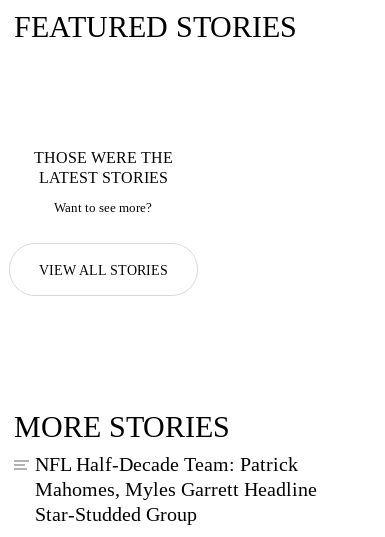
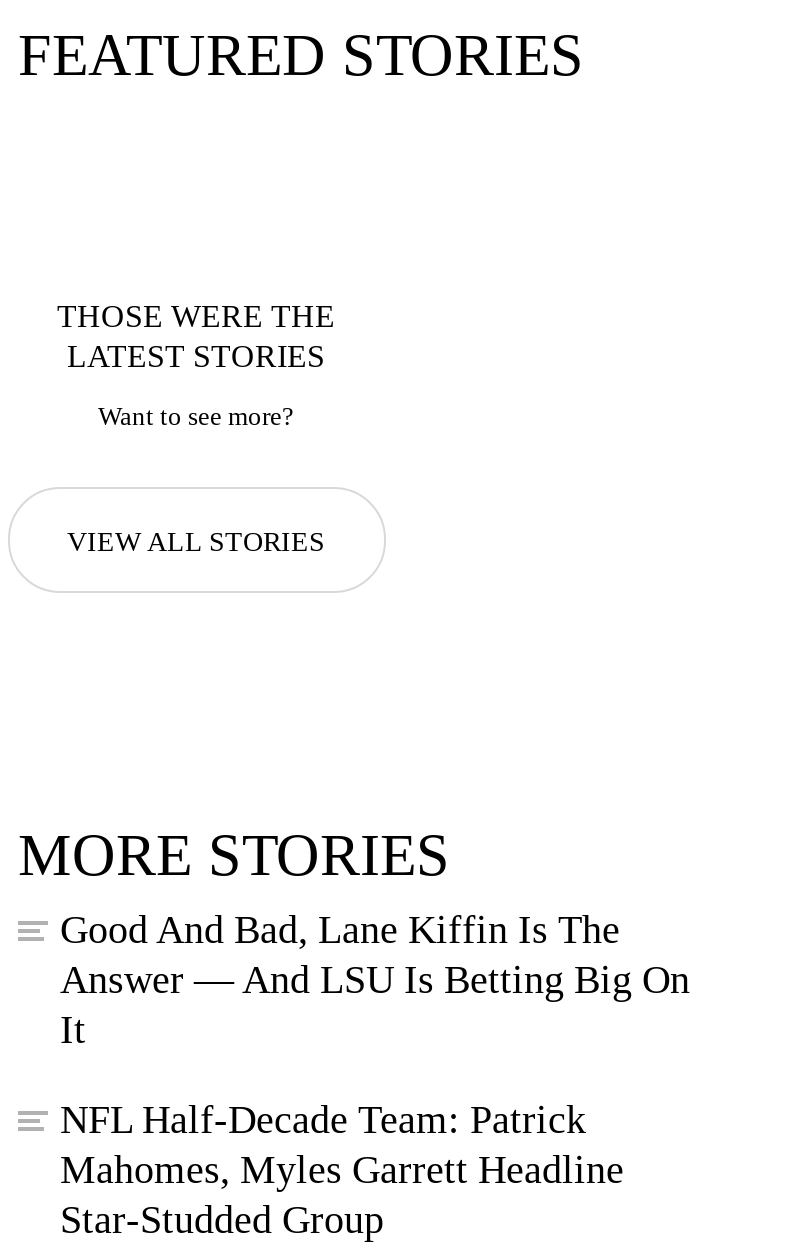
none -> [60,907,690,1051] Good And Bad, Lane Kiffin Is The | Answer — And LSU Is Betting Big On | It

